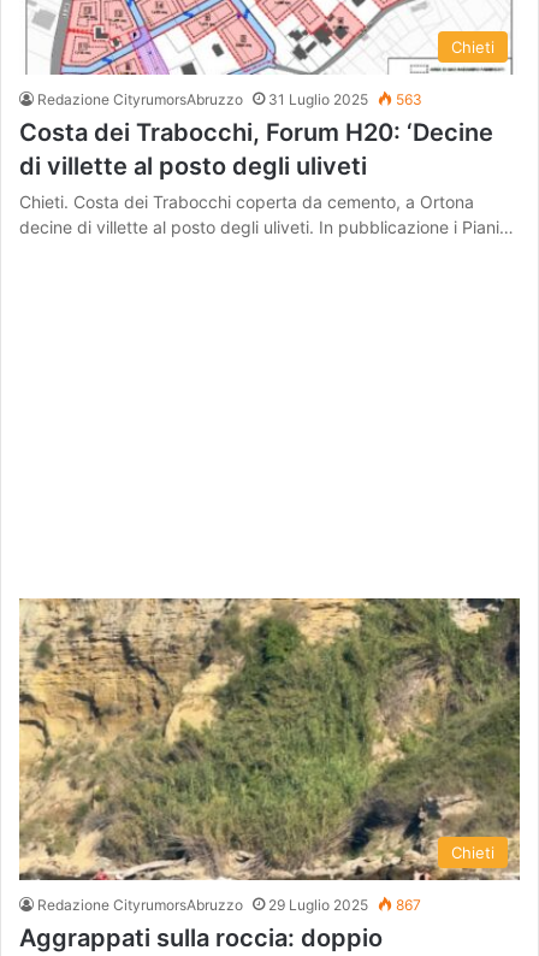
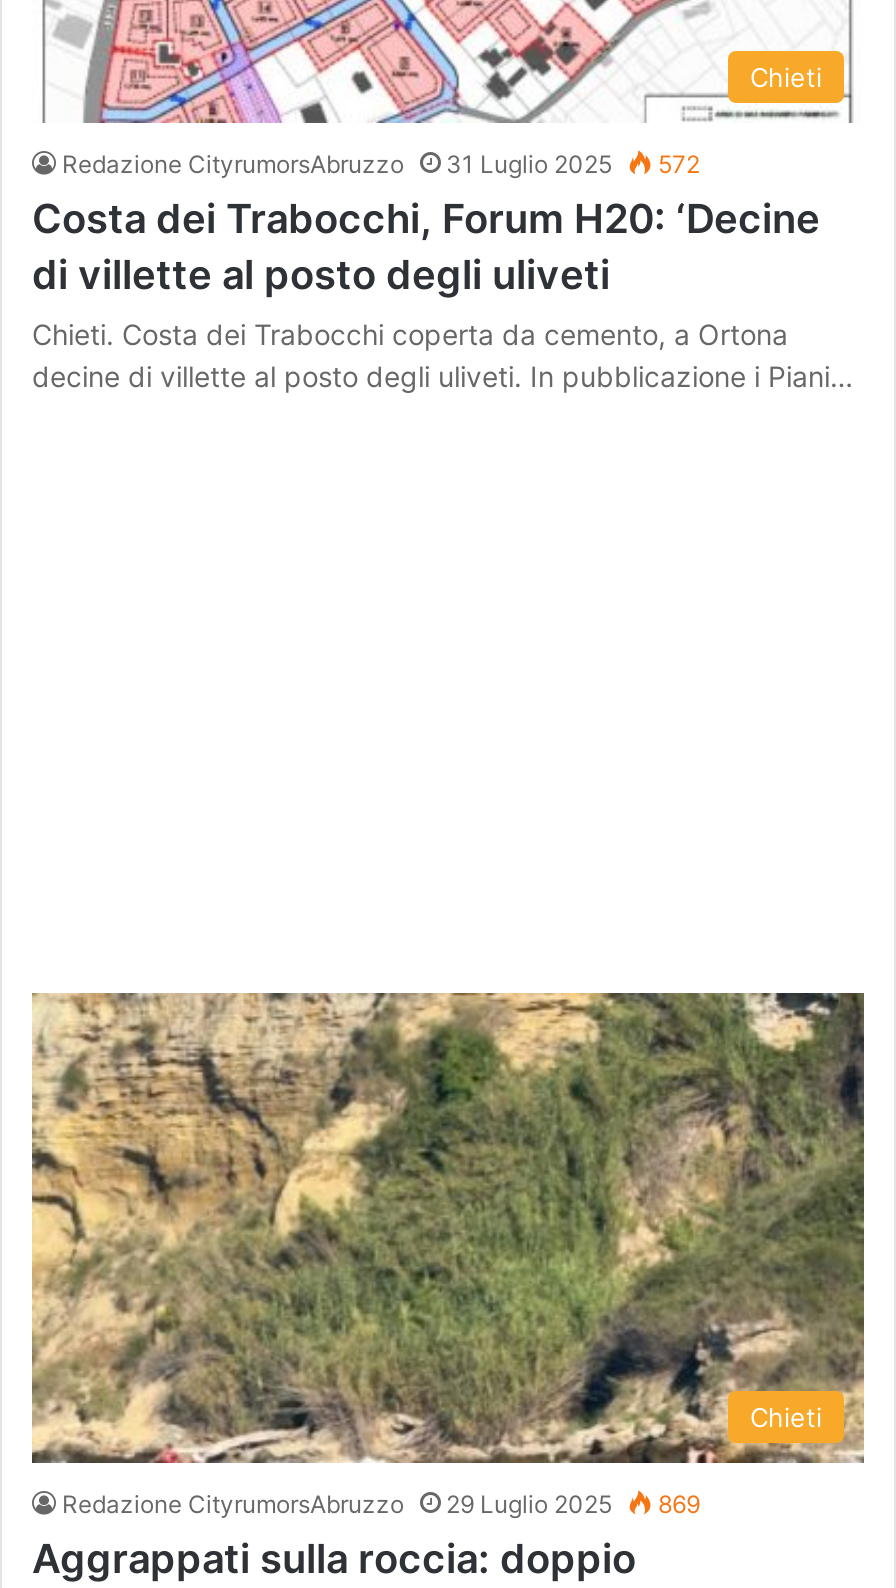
[37,90,422,108] Redazione CityrumorsAbruzzo 31 Luglio 2025 563 -> [62,149,700,179] Redazione CityrumorsAbruzzo 31 Luglio 2025 572
[37,896,421,914] Redazione CityrumorsAbruzzo 29 Luglio 2025 867 -> [62,1489,700,1519] Redazione CityrumorsAbruzzo 29 Luglio 2025 869

